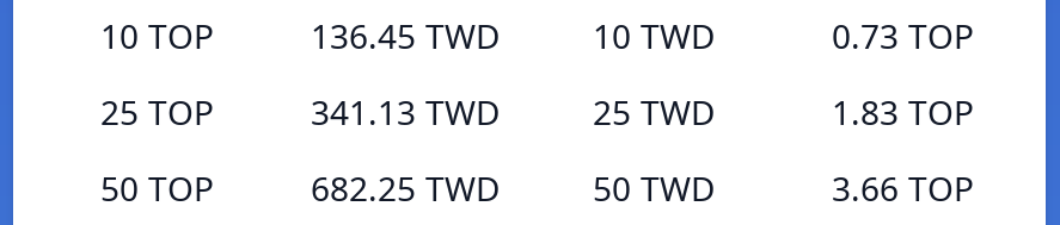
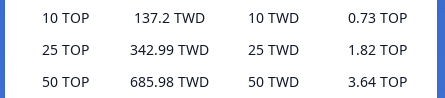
[311,14,500,59] 136.45 TWD -> [133,8,204,27] 137.2 TWD
[311,90,500,135] 341.13 TWD -> [129,40,208,59] 342.99 TWD
[832,90,973,135] 1.83 TOP -> [347,40,406,59] 1.82 TOP
[311,166,500,211] 682.25 TWD -> [129,72,208,91] 685.98 TWD
[832,166,973,211] 3.66 TOP -> [347,72,406,91] 3.64 TOP

